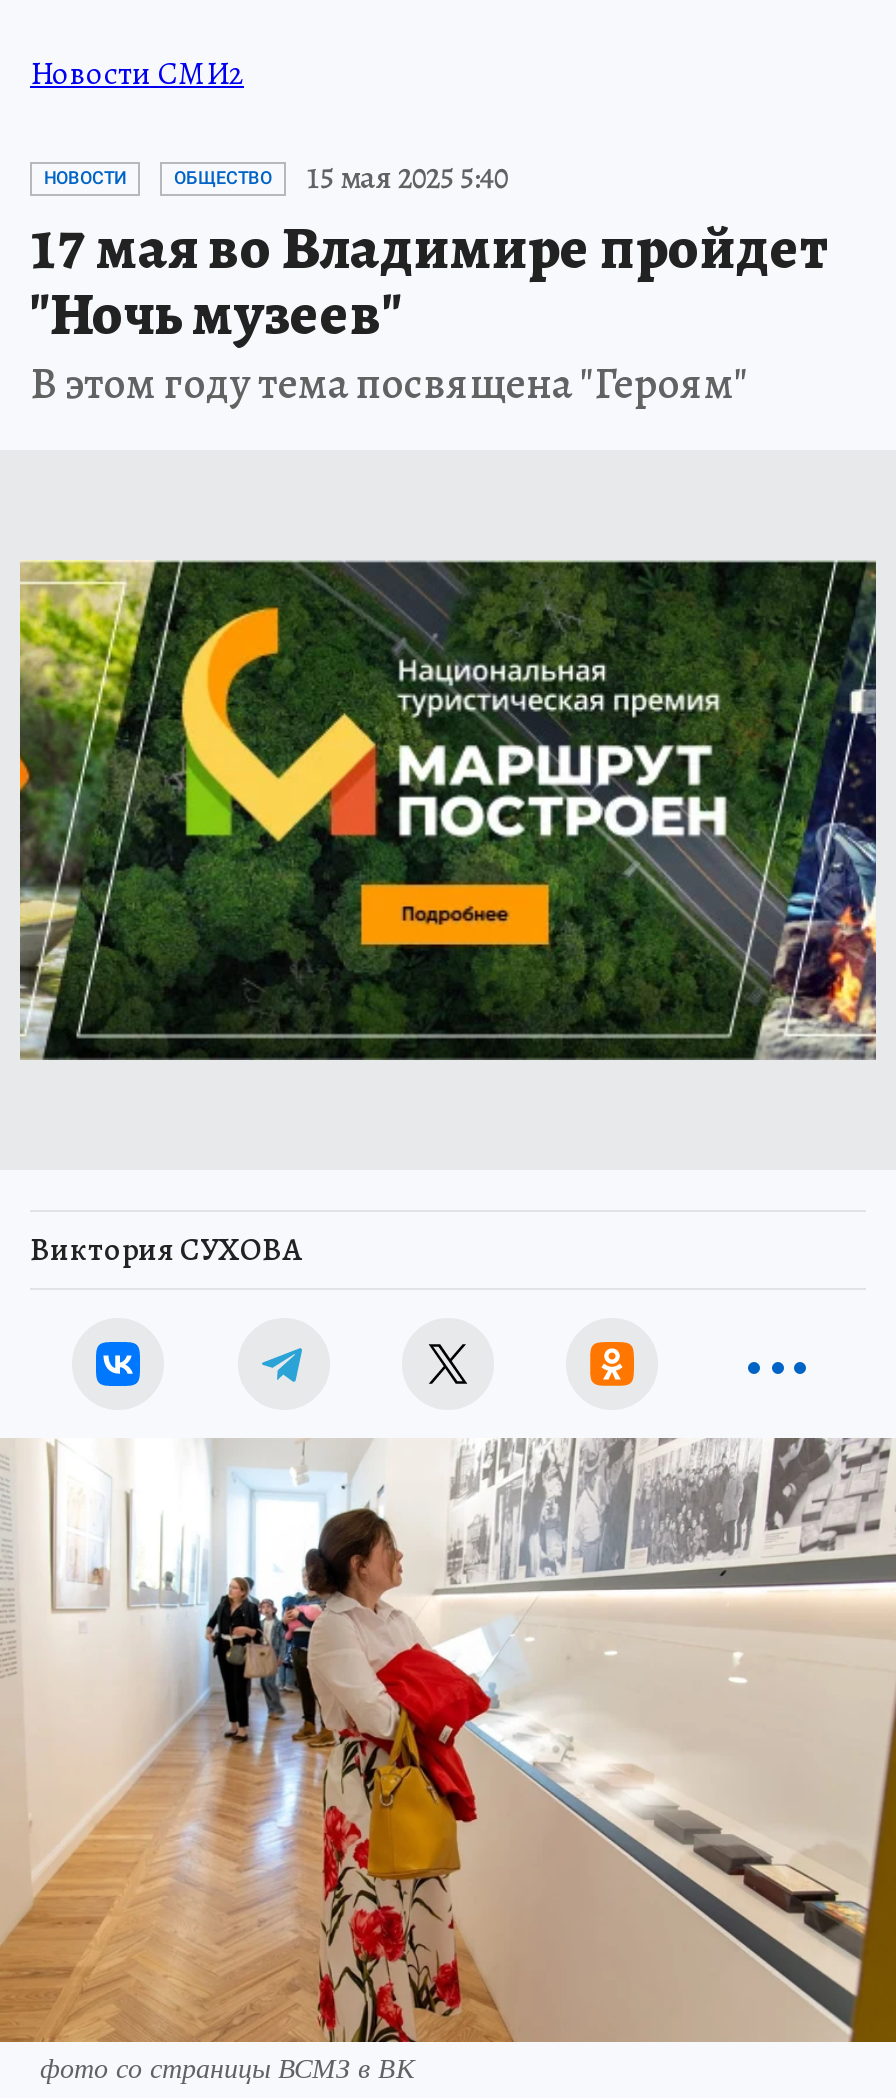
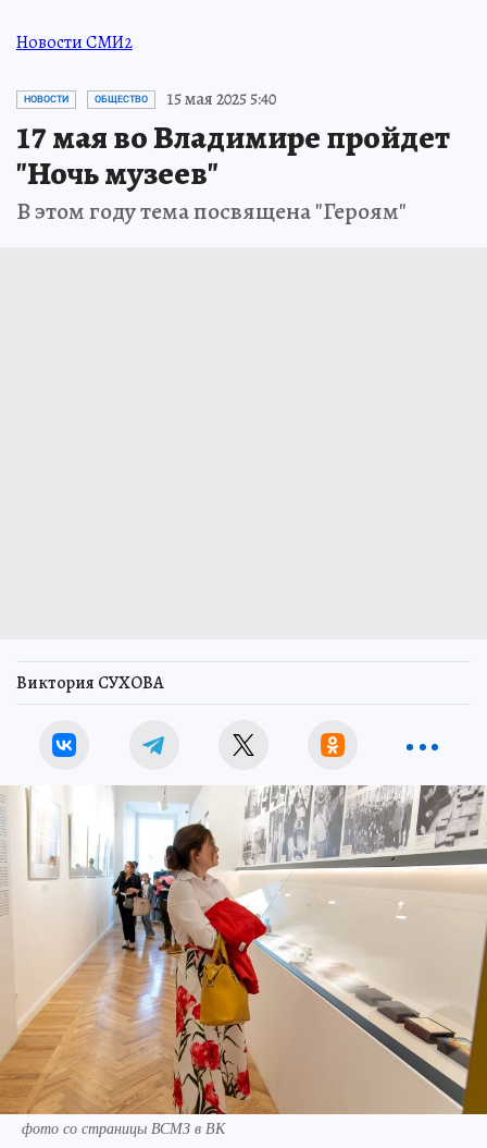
[18,558,878,1062] [image] -> none

